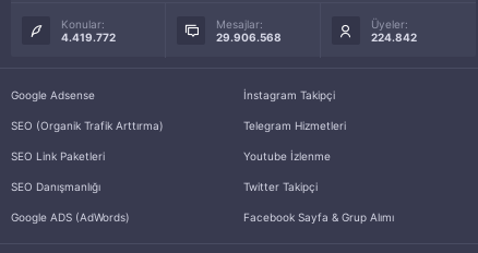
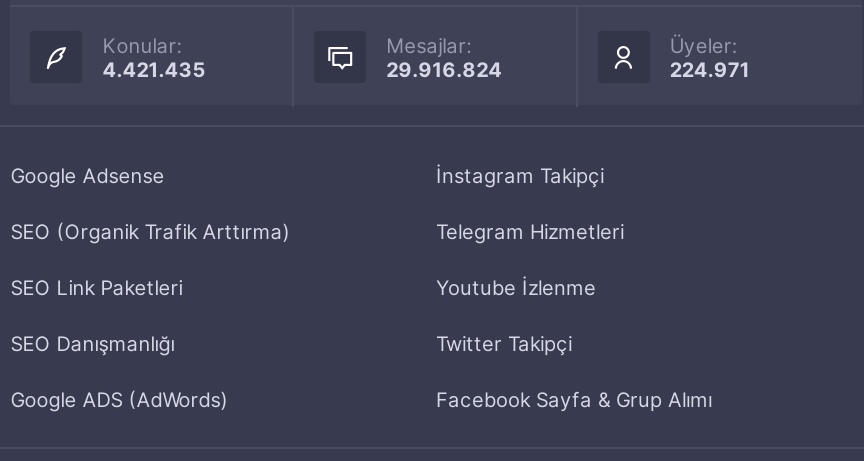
[61,31,116,44] 4.419.772 -> [102,57,204,81] 4.421.435
[216,31,282,44] 29.906.568 -> [386,57,502,81] 29.916.824
[371,31,417,44] 224.842 -> [670,57,750,81] 224.971

